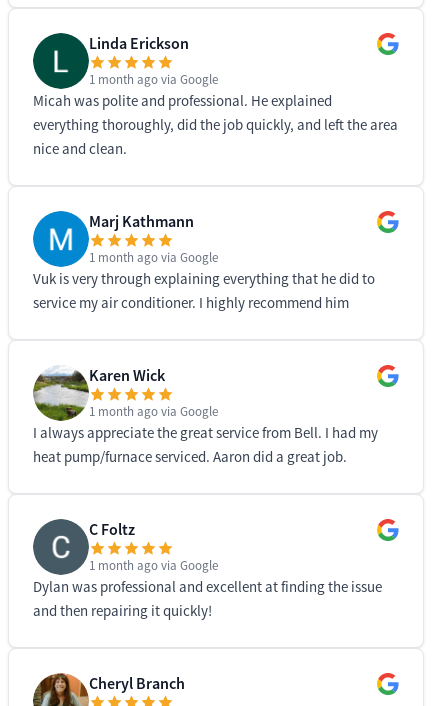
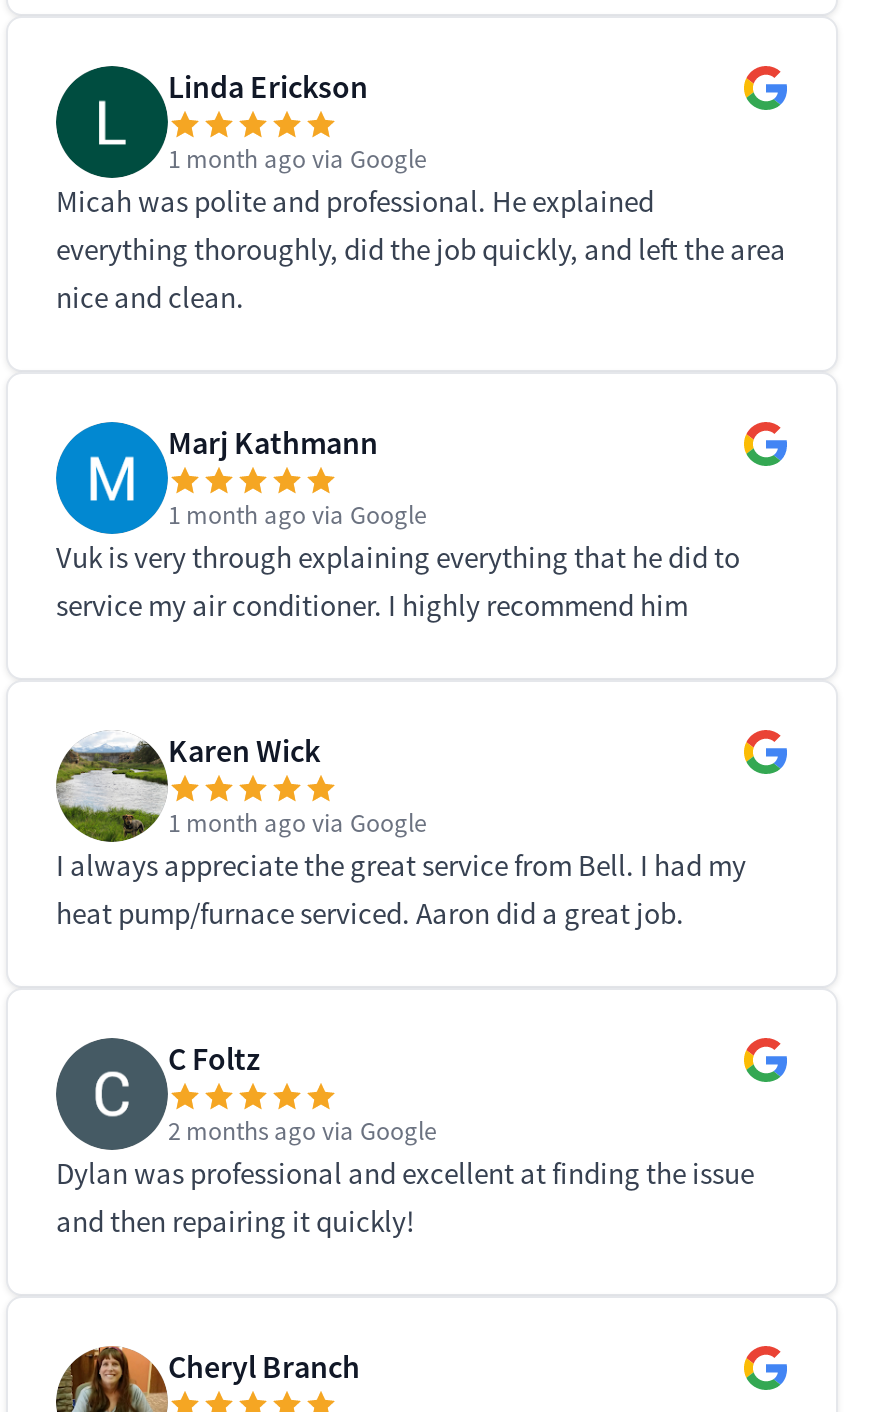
[89,556,218,573] 1 month ago via Google -> [168,1113,436,1147] 2 months ago via Google

